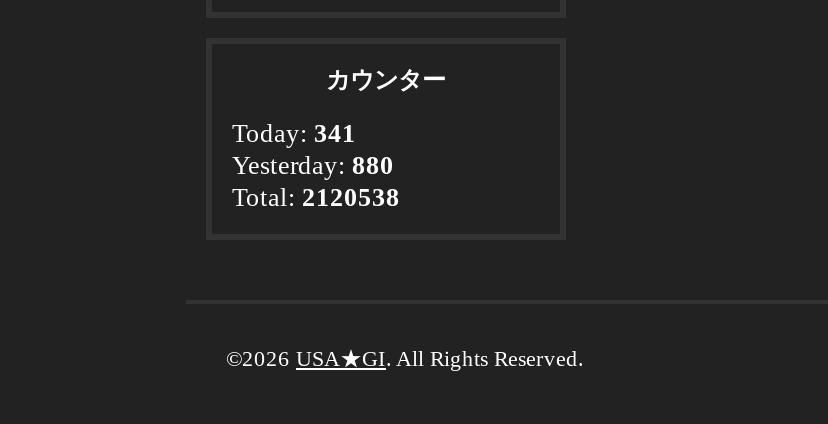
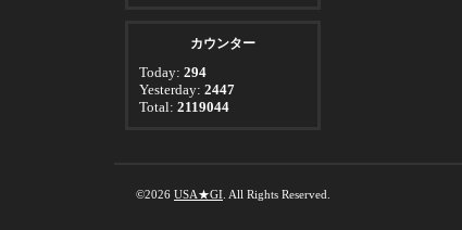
[232,118,356,148] Today: 341 -> [139,64,207,80] Today: 294
[232,150,394,180] Yesterday: 880 -> [139,81,235,98] Yesterday: 2447
[232,182,400,212] Total: 2120538 -> [139,99,229,115] Total: 2119044

